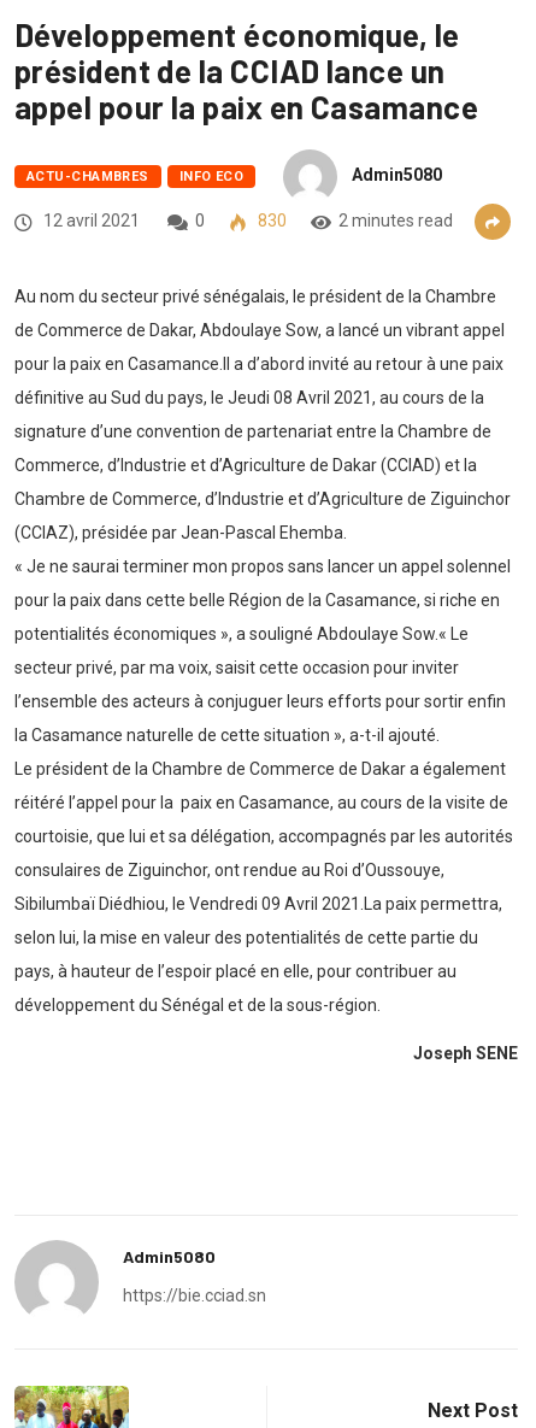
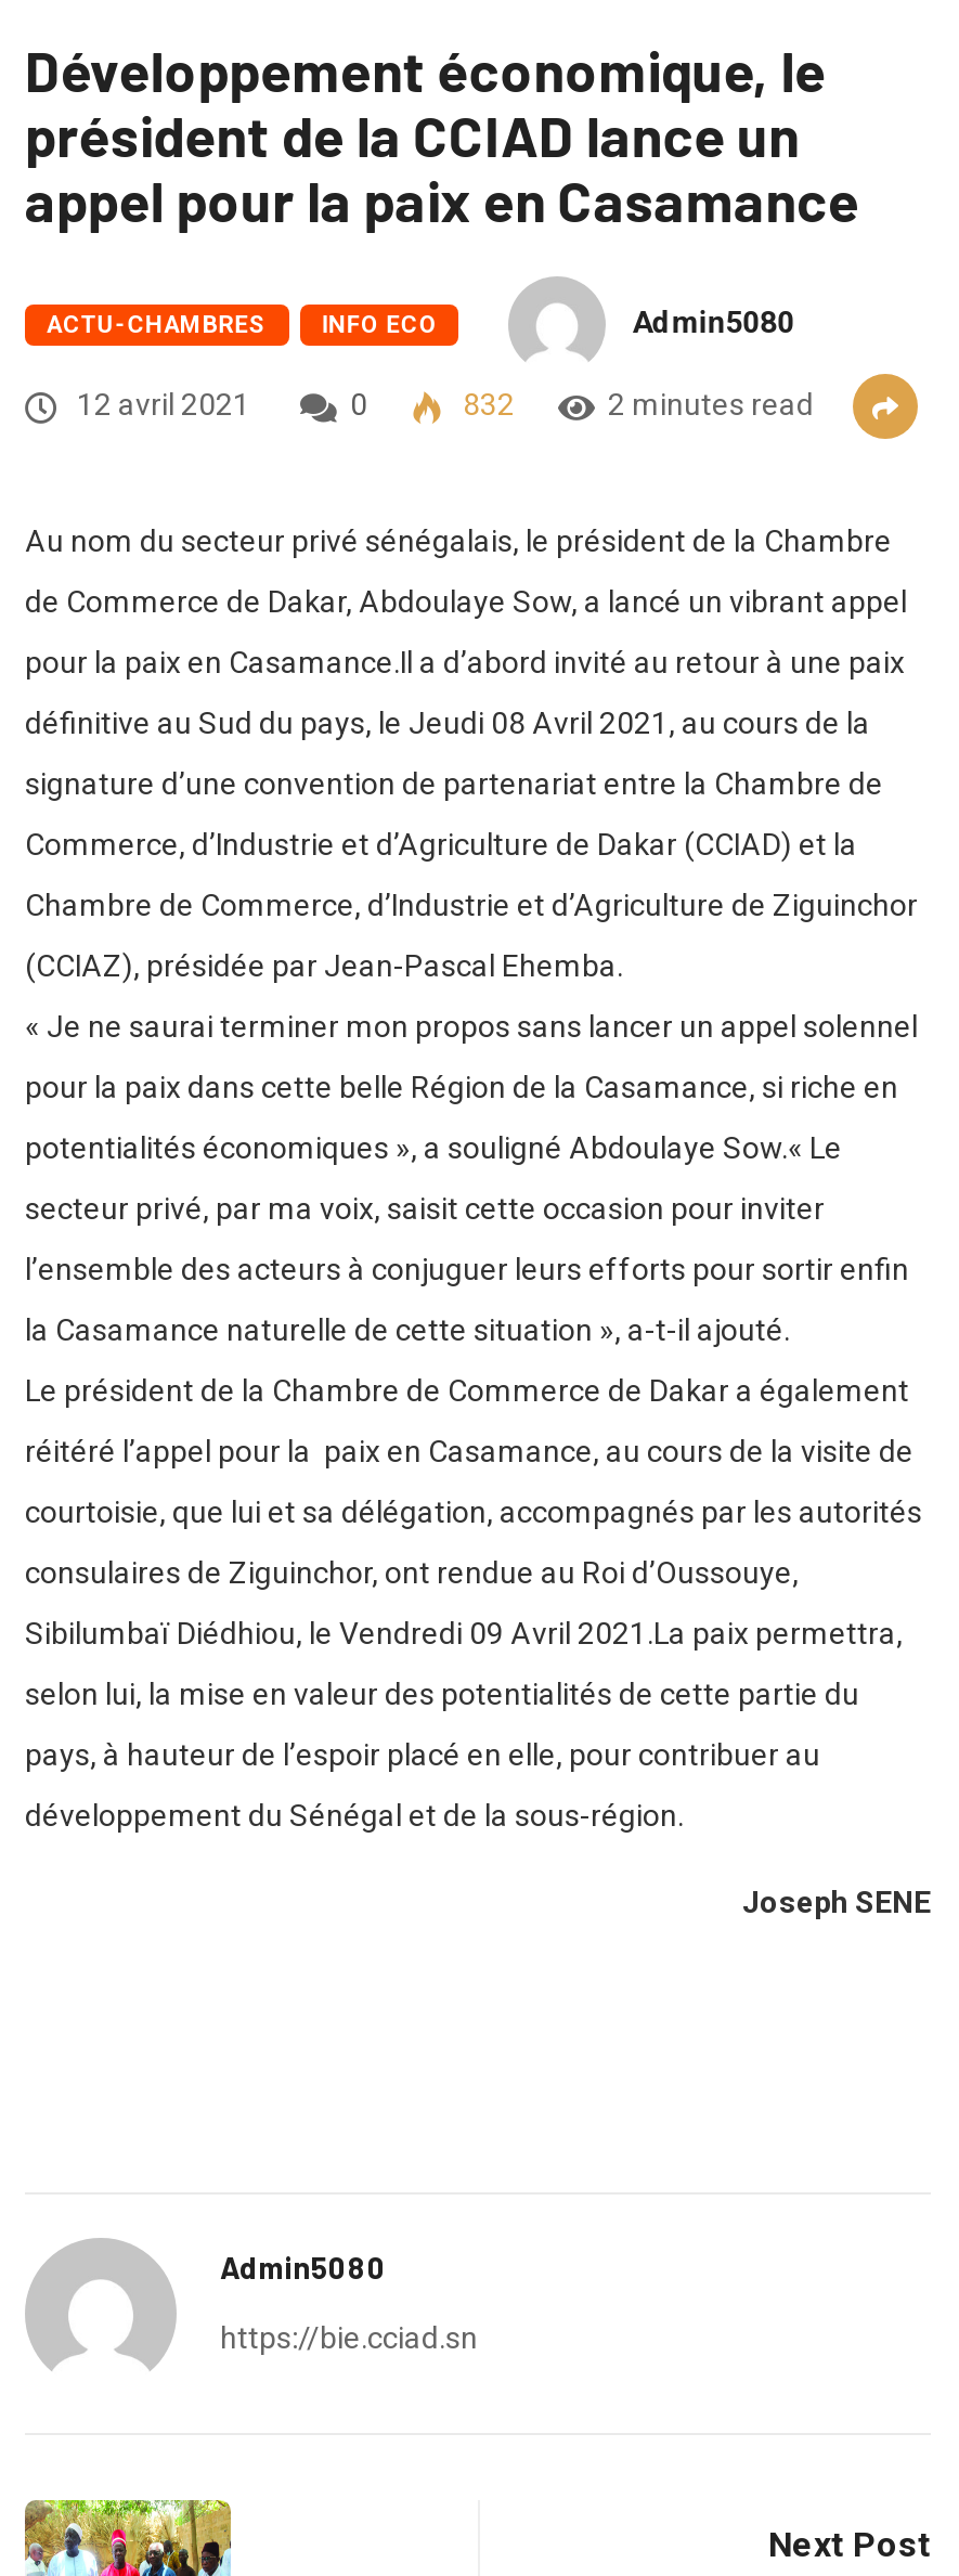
[254,211,287,230] 830 -> [456,386,515,421] 832

